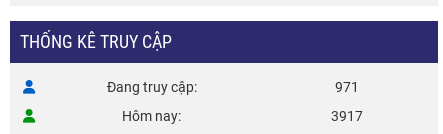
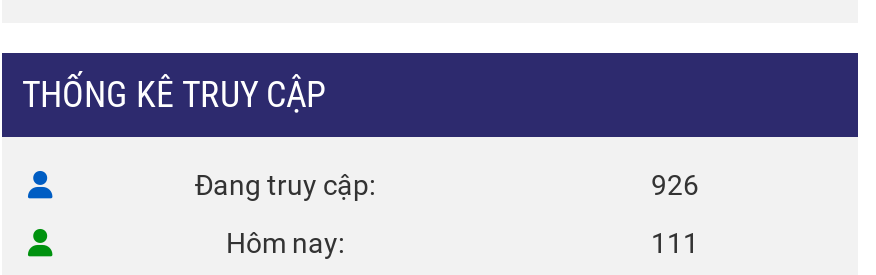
[334,79,358,95] 971 -> [651,170,699,202] 926
[330,108,362,124] 3917 -> [651,228,699,260] 111

